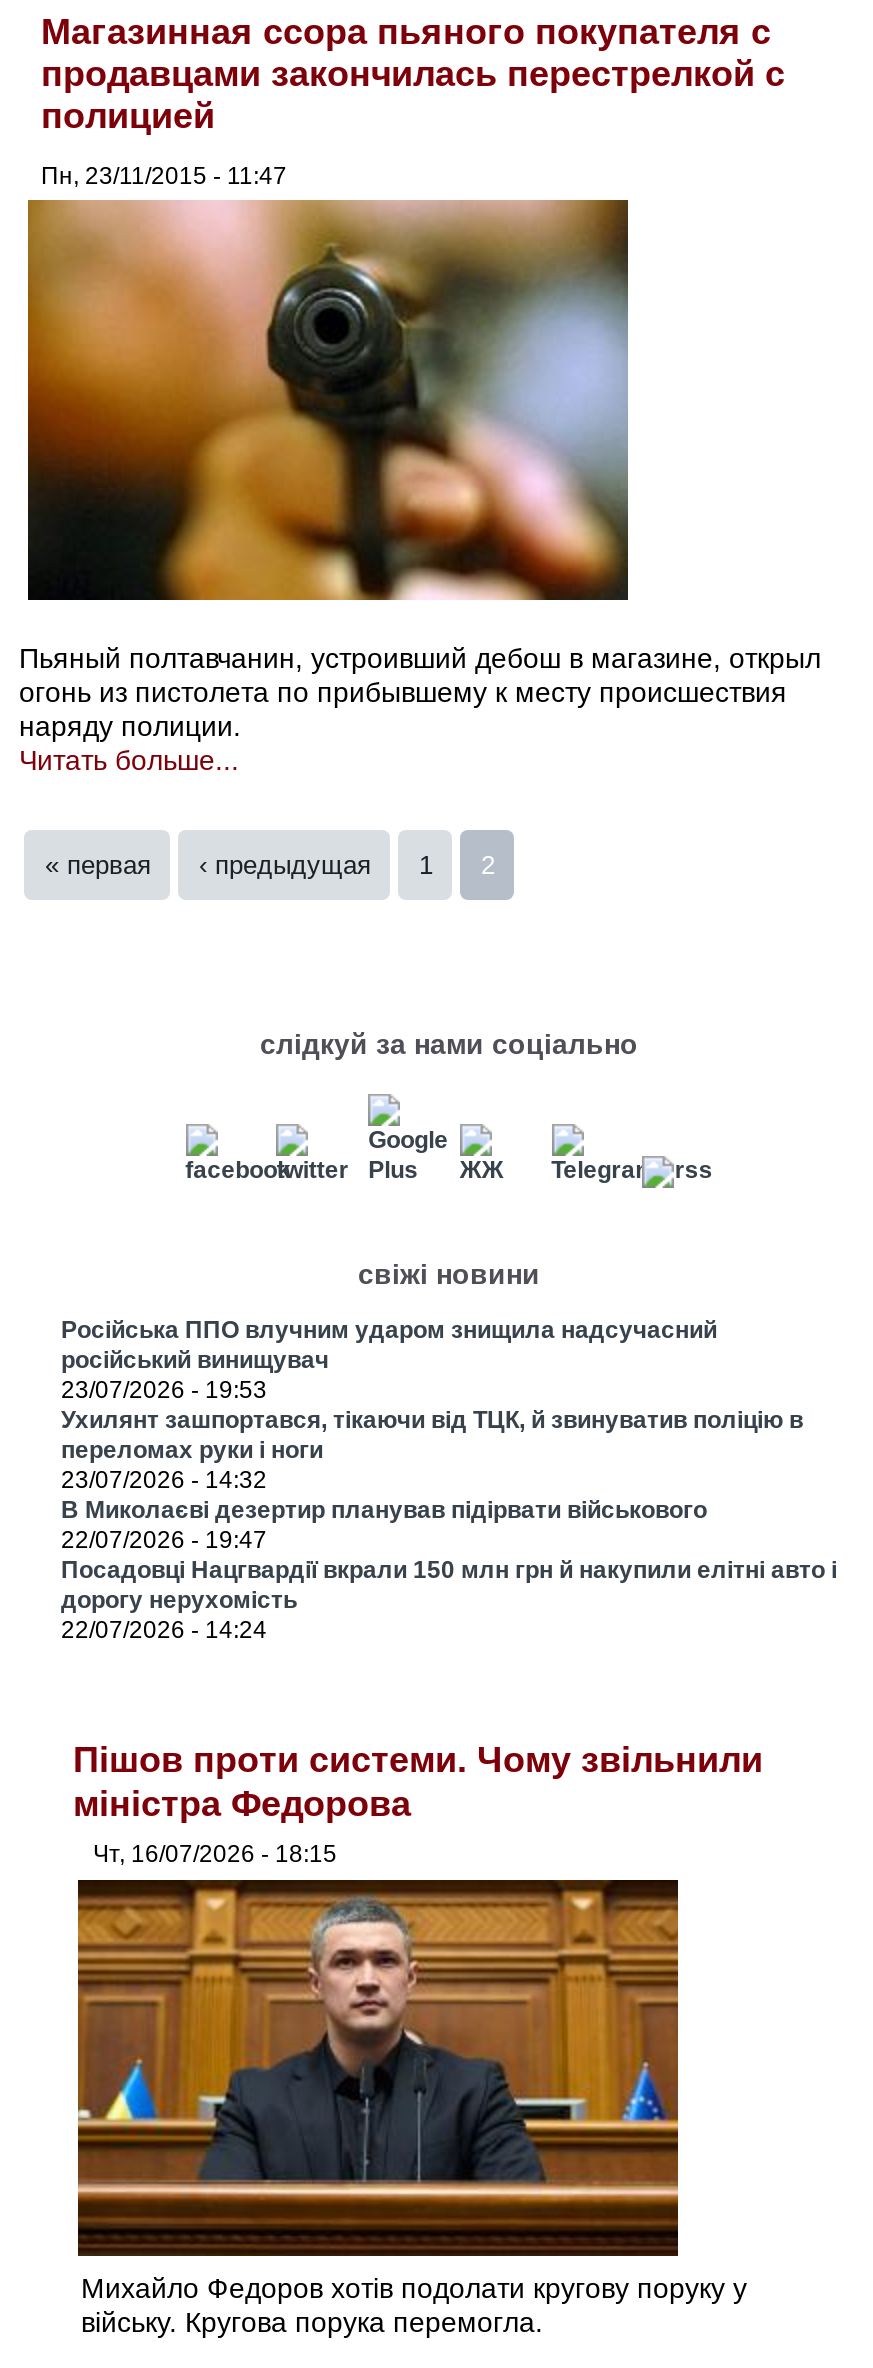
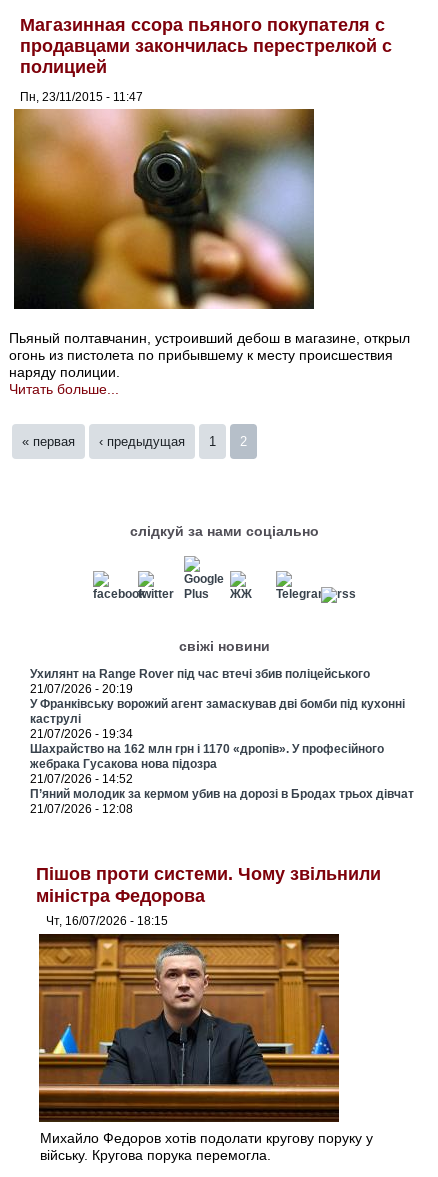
[61,1316,837,1644] Російська ППО влучним ударом знищила надсучасний | російський винищувач | 23/07/2026 - 19:53 | Ухилянт зашпортався, тікаючи від ТЦК, й звинуватив поліцію в | переломах руки і ноги | 23/07/2026 - 14:32 | В Миколаєві дезертир планував підірвати військового | 22/07/2026 - 19:47 | Посадовці Нацгвардії вкрали 150 млн грн й накупили елітні авто і | дорогу нерухомість | 22/07/2026 - 14:24 -> [30,667,414,816] Ухилянт на Range Rover під час втечі збив поліцейського | 21/07/2026 - 20:19 | У Франківську ворожий агент замаскував дві бомби під кухонні | каструлі | 21/07/2026 - 19:34 | Шахрайство на 162 млн грн і 1170 «дропів». У професійного | жебрака Гусакова нова підозра | 21/07/2026 - 14:52 | П’яний молодик за кермом убив на дорозі в Бродах трьох дівчат | 21/07/2026 - 12:08

